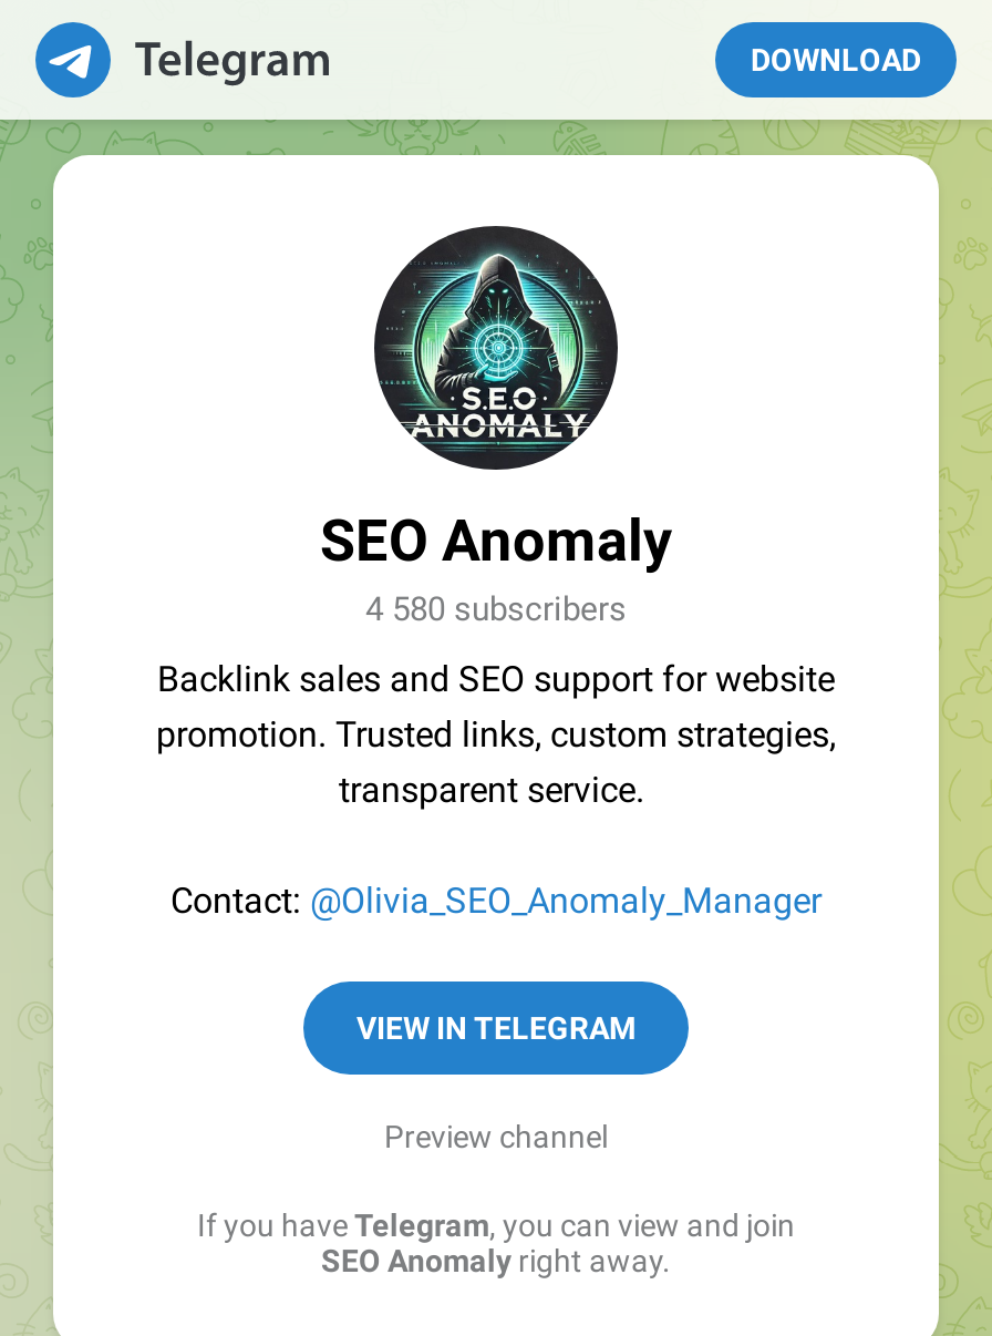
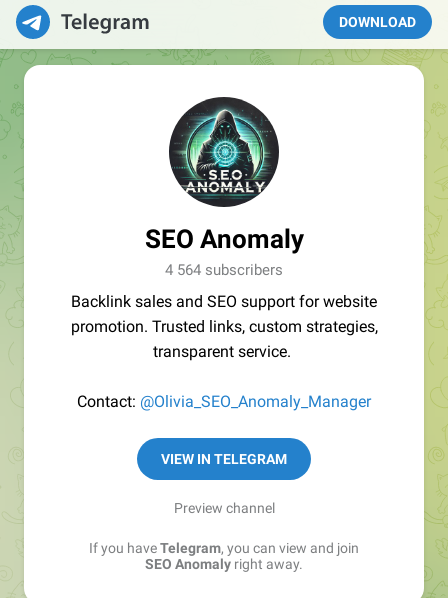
[365,589,627,629] 4 580 subscribers -> [165,261,283,279] 4 564 subscribers

